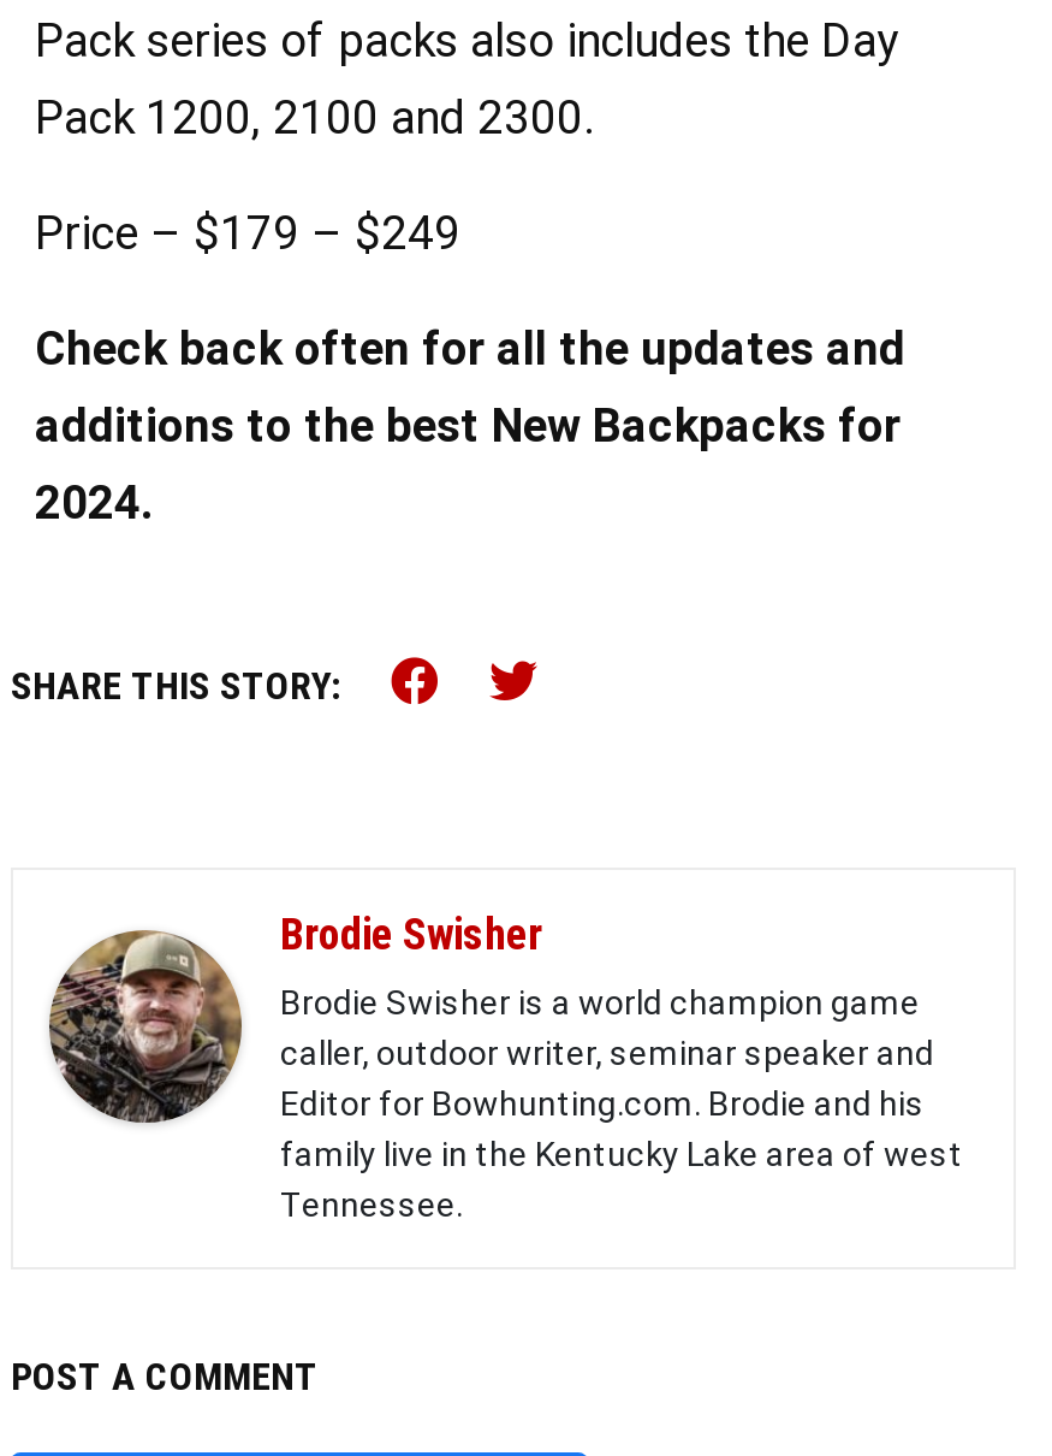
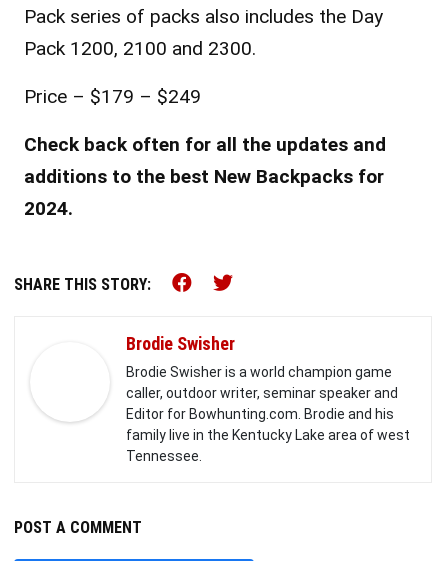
[47,927,244,1126] [image] -> none

